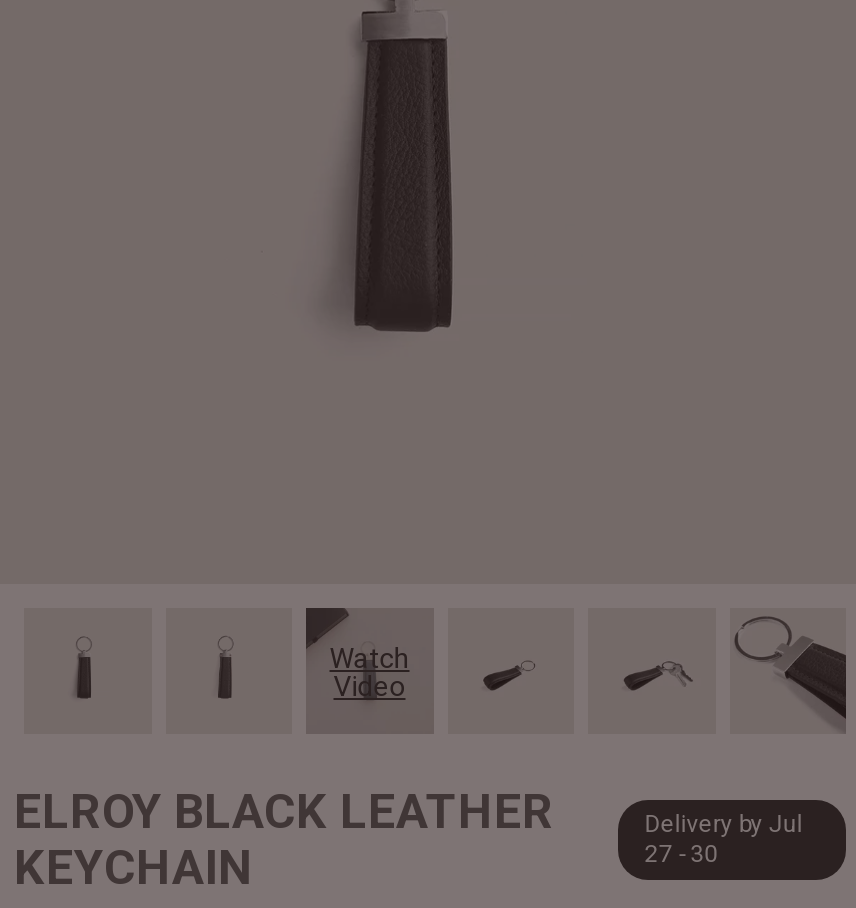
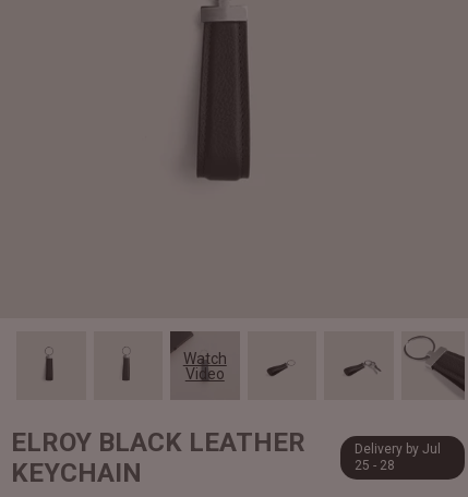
[644,841,718,869] 27 - 30 -> [355,458,395,474] 25 - 28

